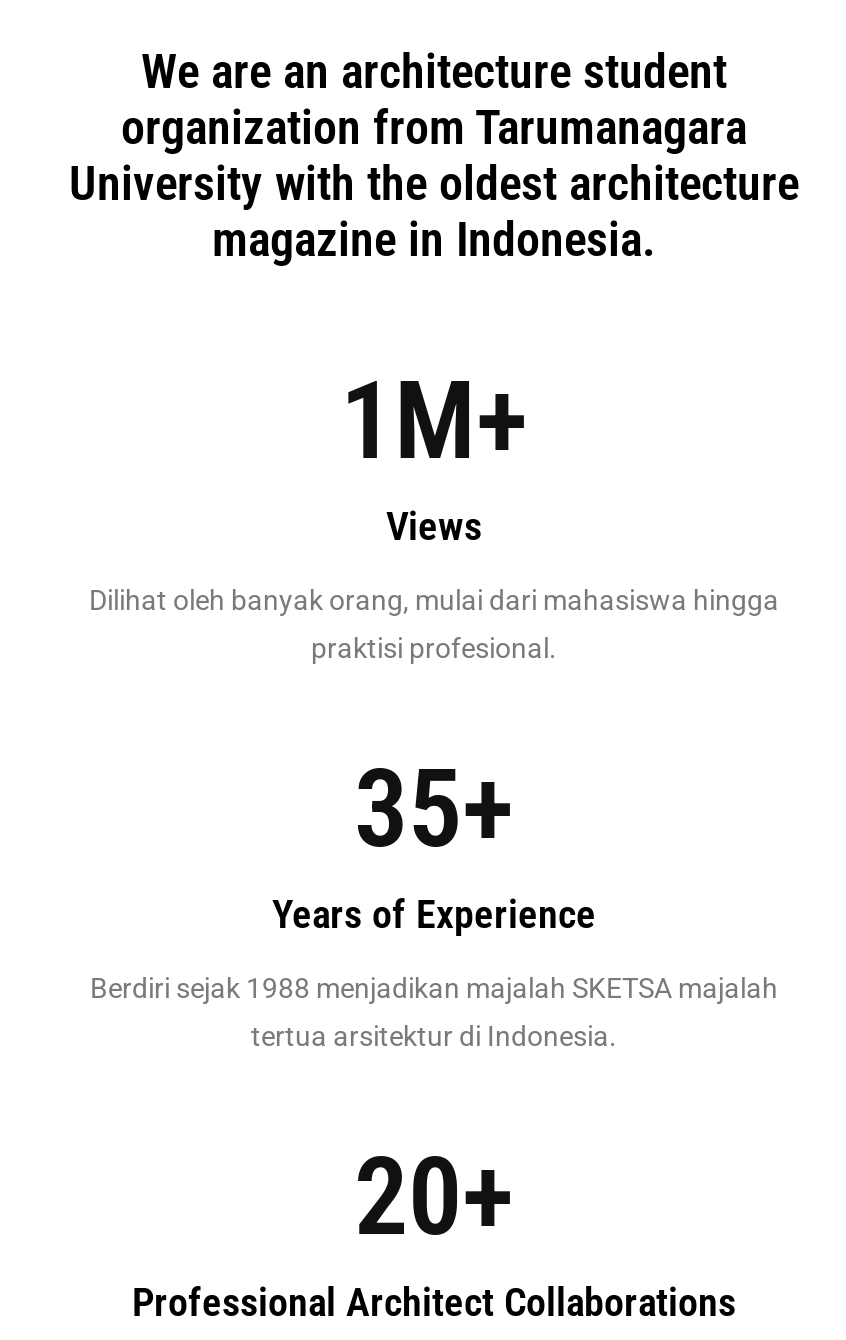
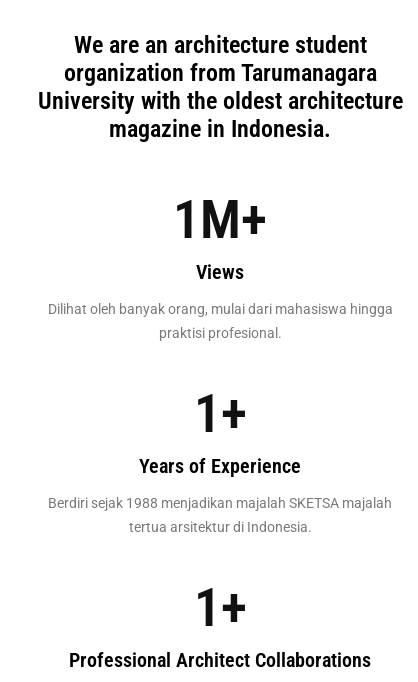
[354,746,514,872] 35+ -> [193,382,246,445] 1+
[354,1135,514,1261] 20+ -> [193,576,246,639] 1+

